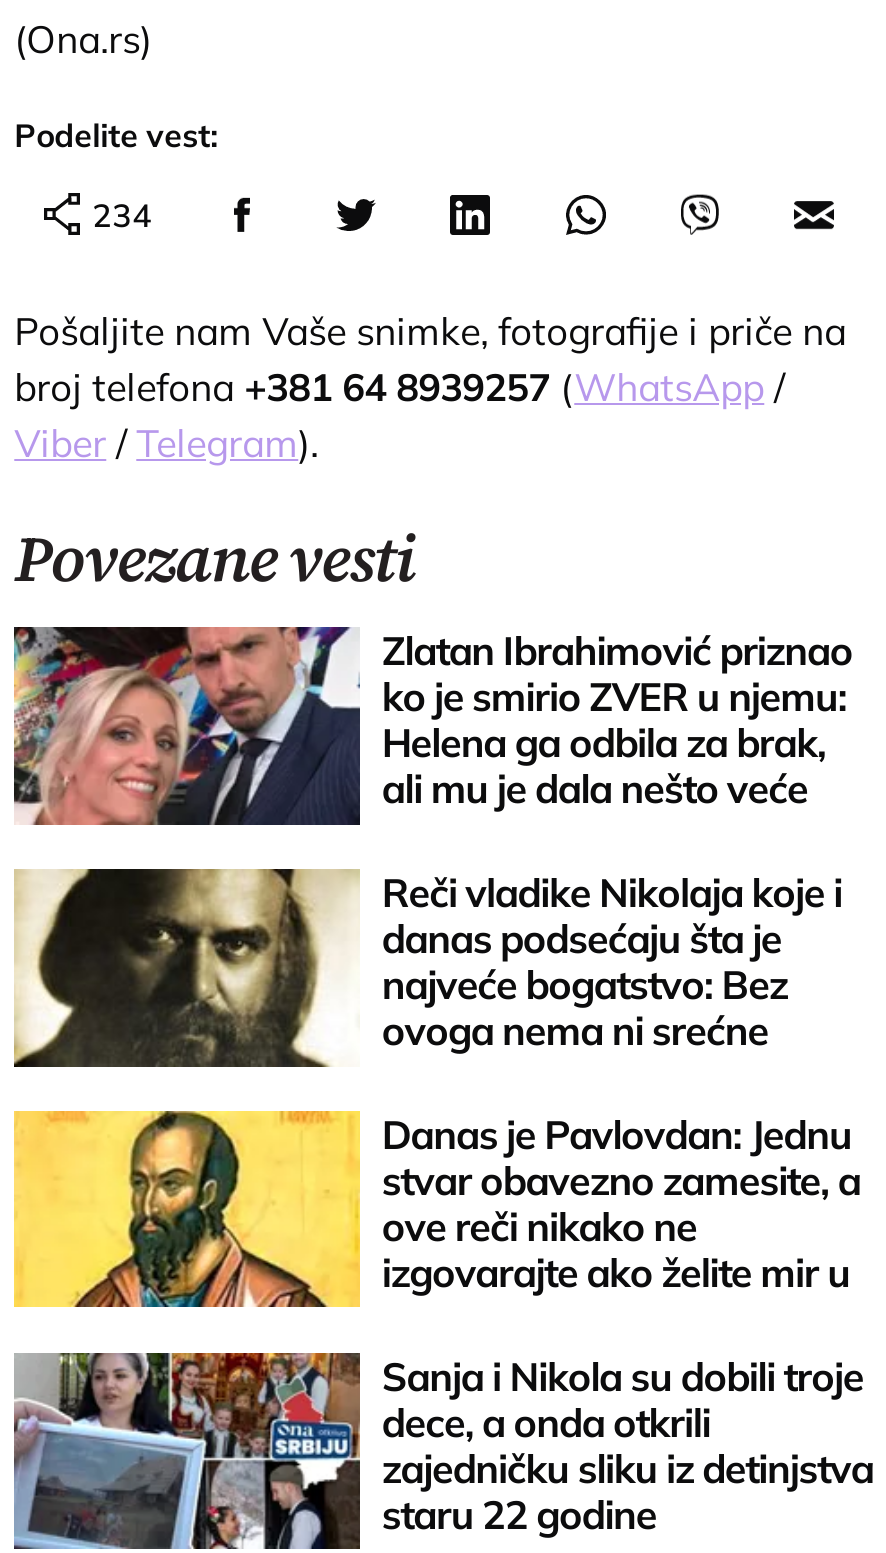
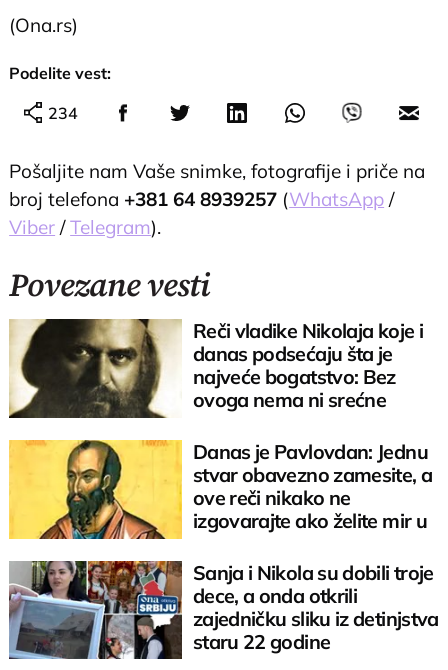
[12,625,852,827] [image] | Zlatan Ibrahimović priznao | ko je smirio ZVER u njemu: | Helena ga odbila za brak, | ali mu je dala nešto veće -> none

